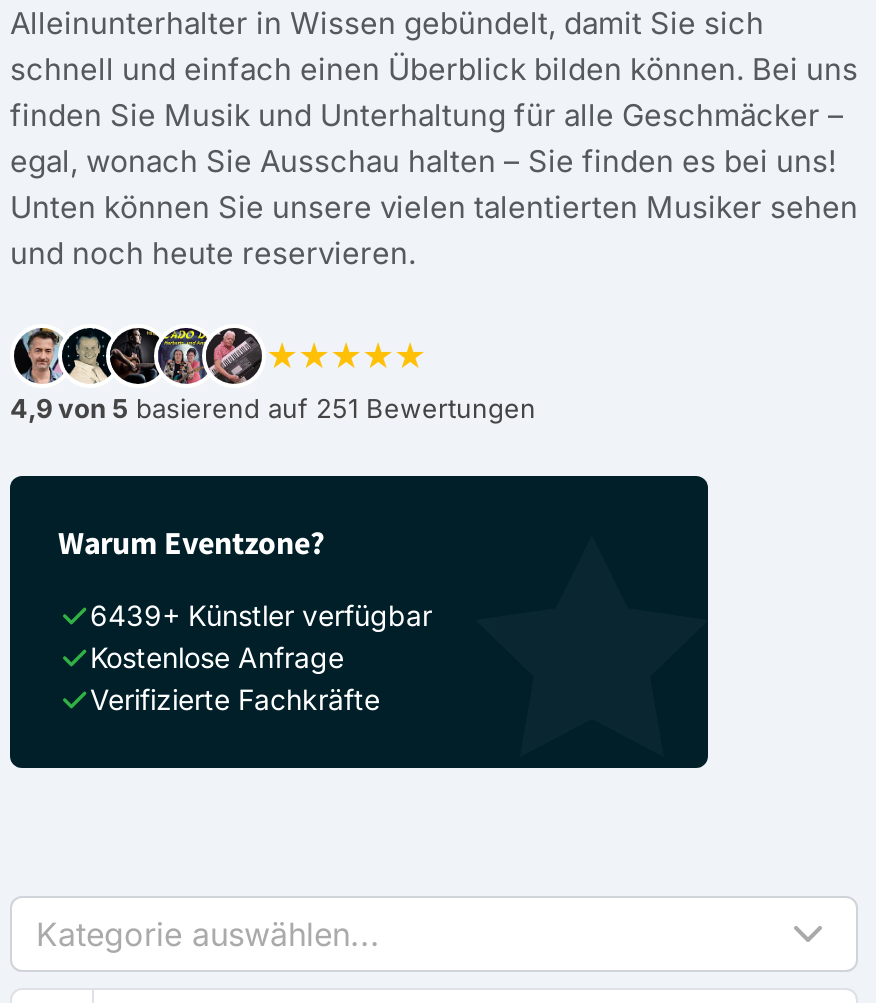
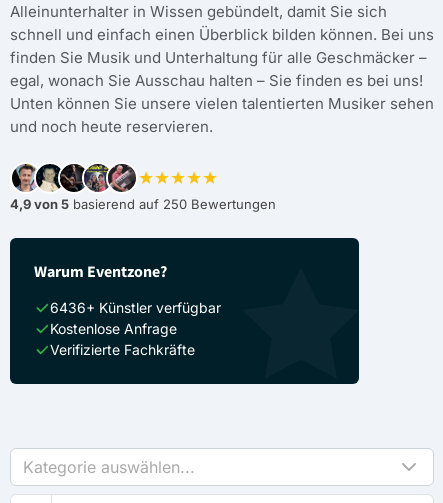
[10,392,536,424] 4,9 von 5 basierend auf 251 Bewertungen -> [10,196,276,212] 4,9 von 5 basierend auf 250 Bewertungen
[90,598,432,632] 6439+ Künstler verfügbar -> [50,299,221,316] 6436+ Künstler verfügbar

